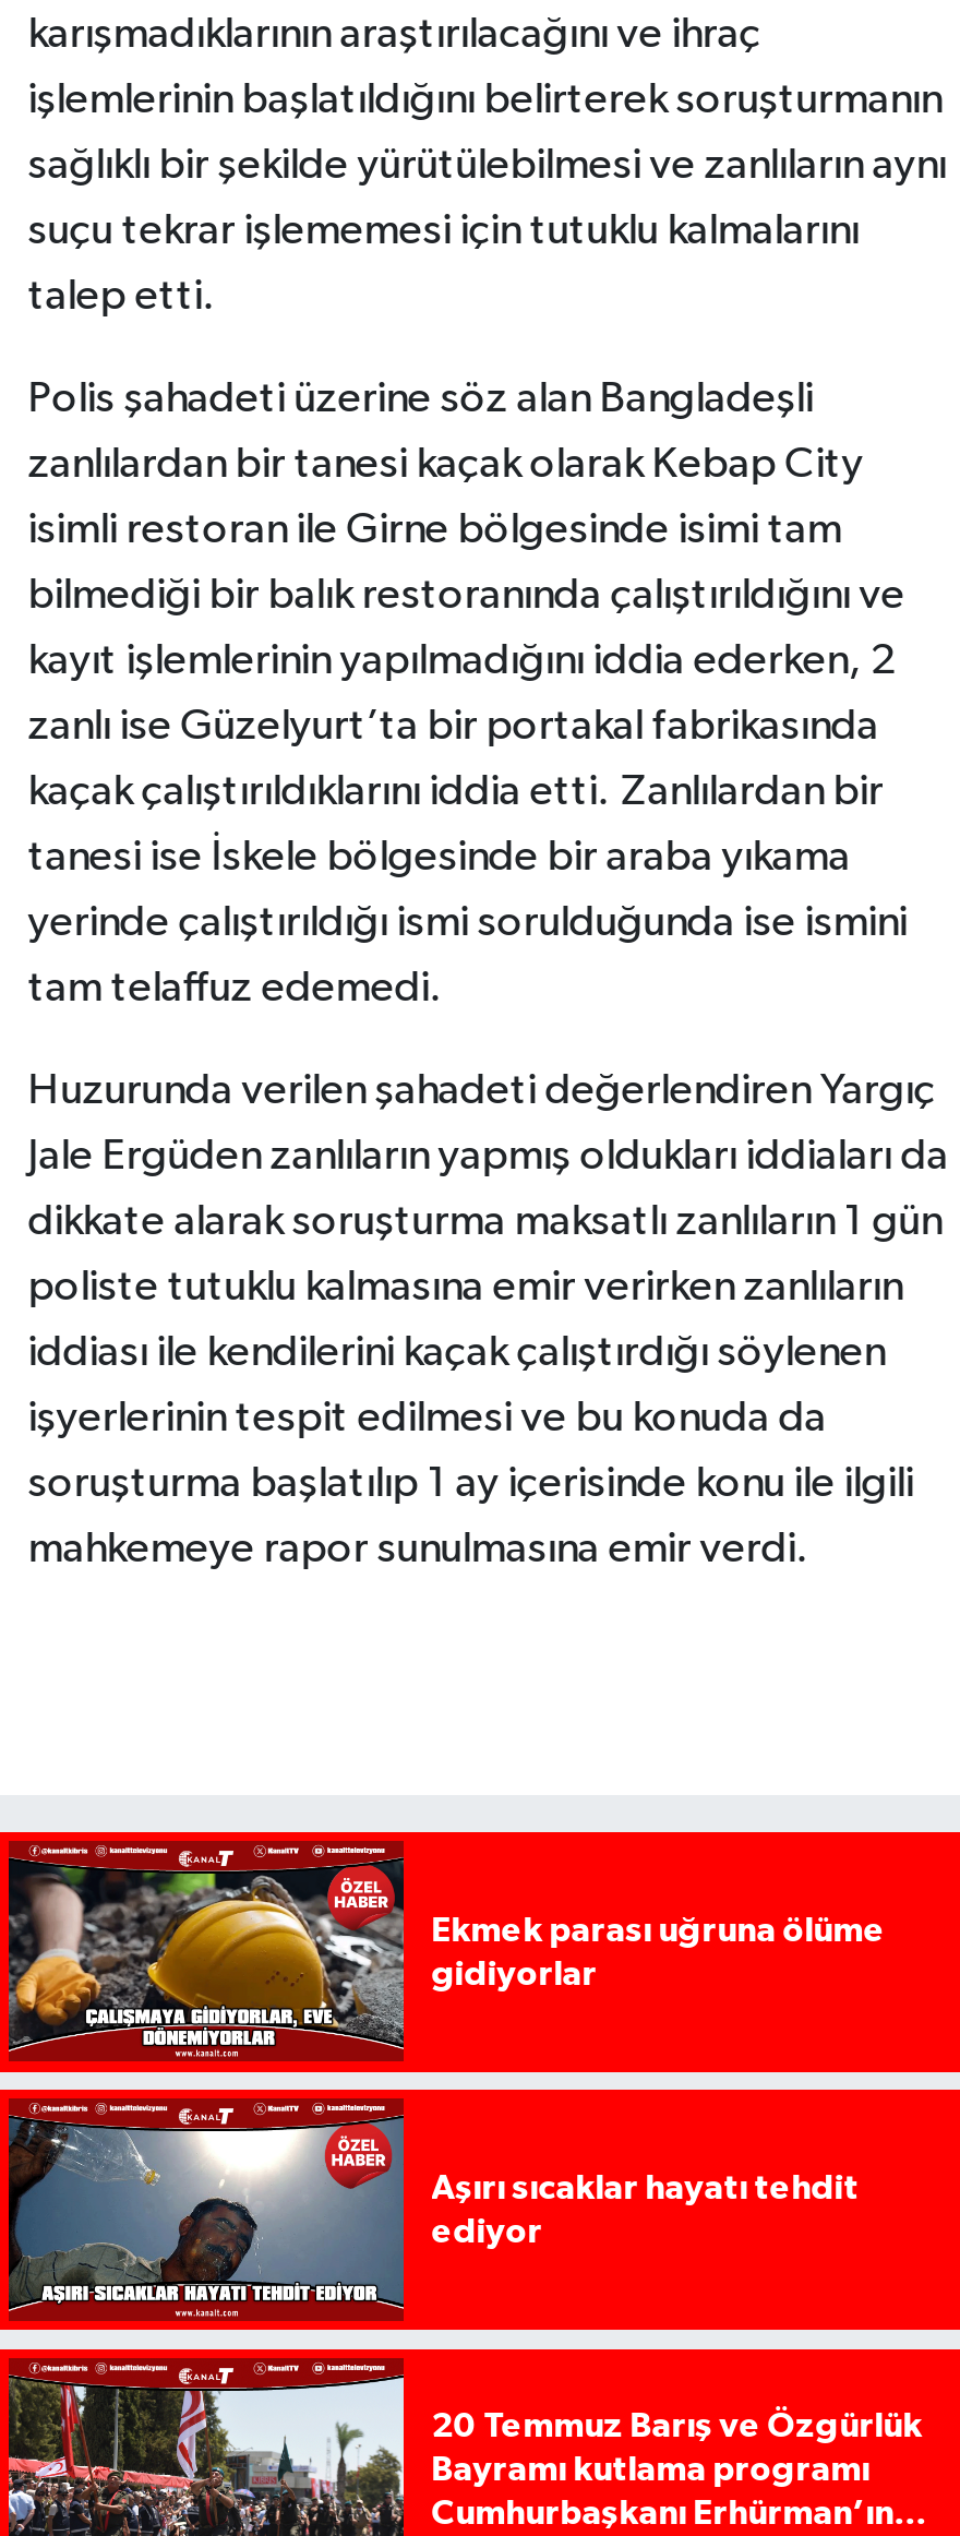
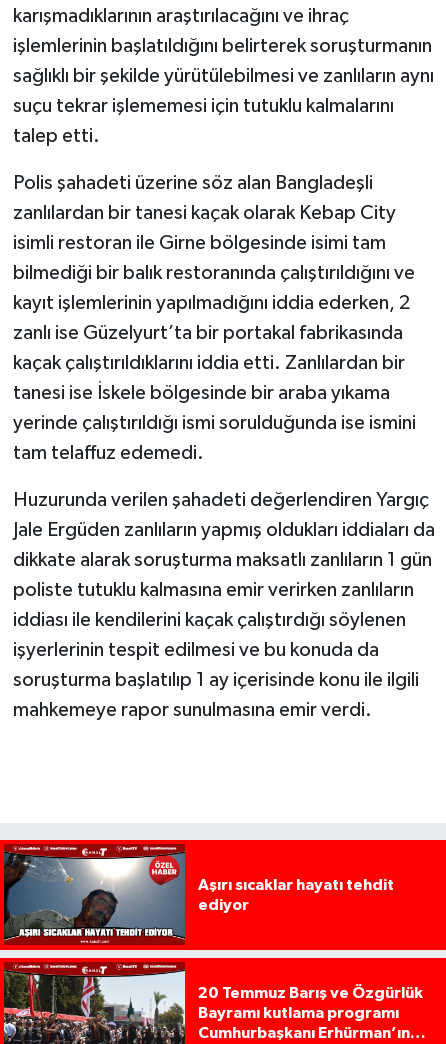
[7,1861,885,2046] [image] | Ekmek parası uğruna ölüme | gidiyorlar -> none

